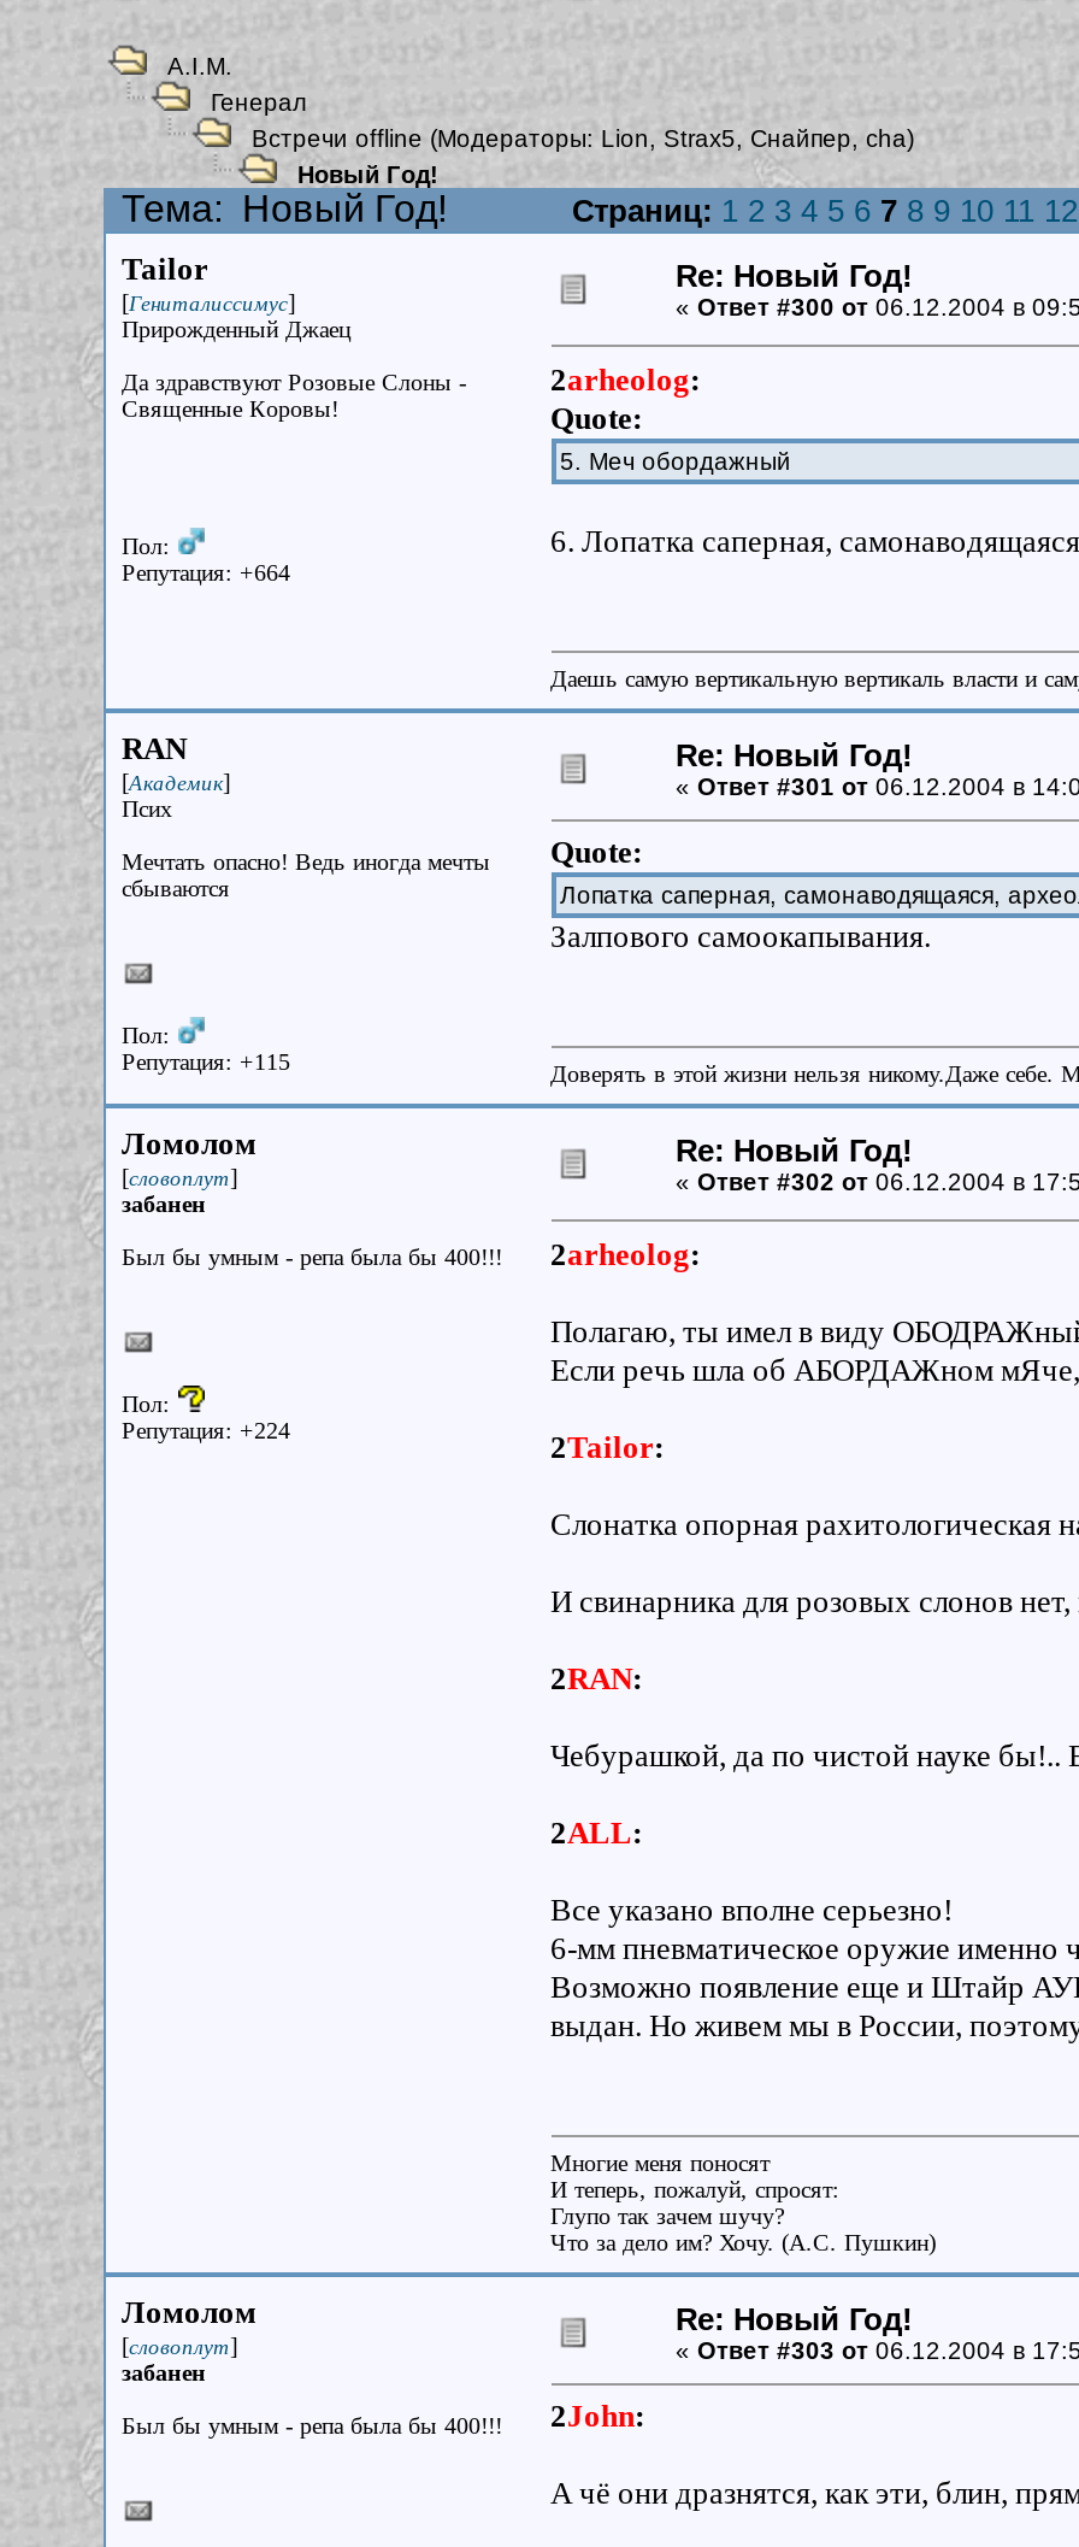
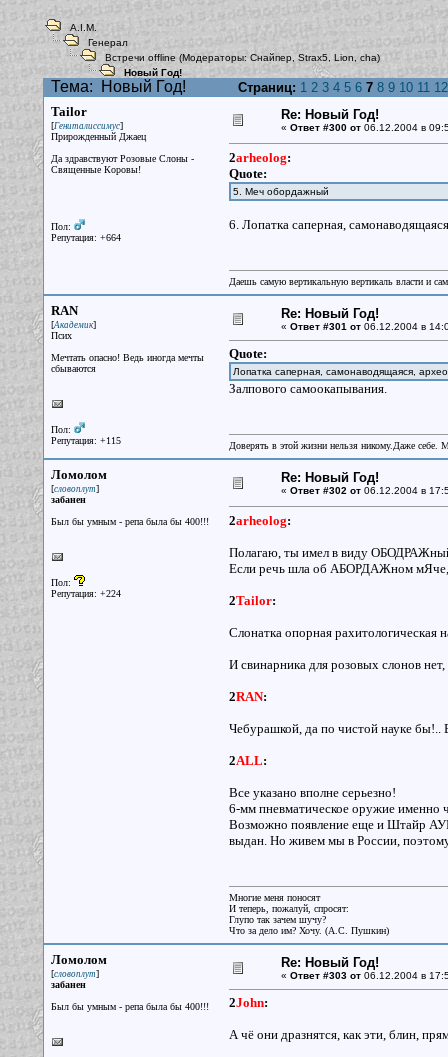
[252,125,914,152] Встречи offline (Модераторы: Lion, Strax5, Снайпер, cha) -> [104,52,379,63] Встречи offline (Модераторы: Снайпер, Strax5, Lion, cha)

